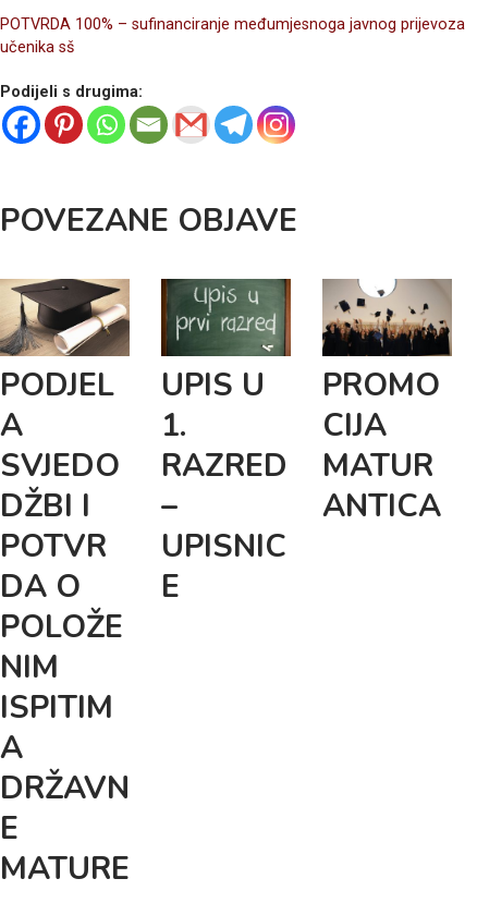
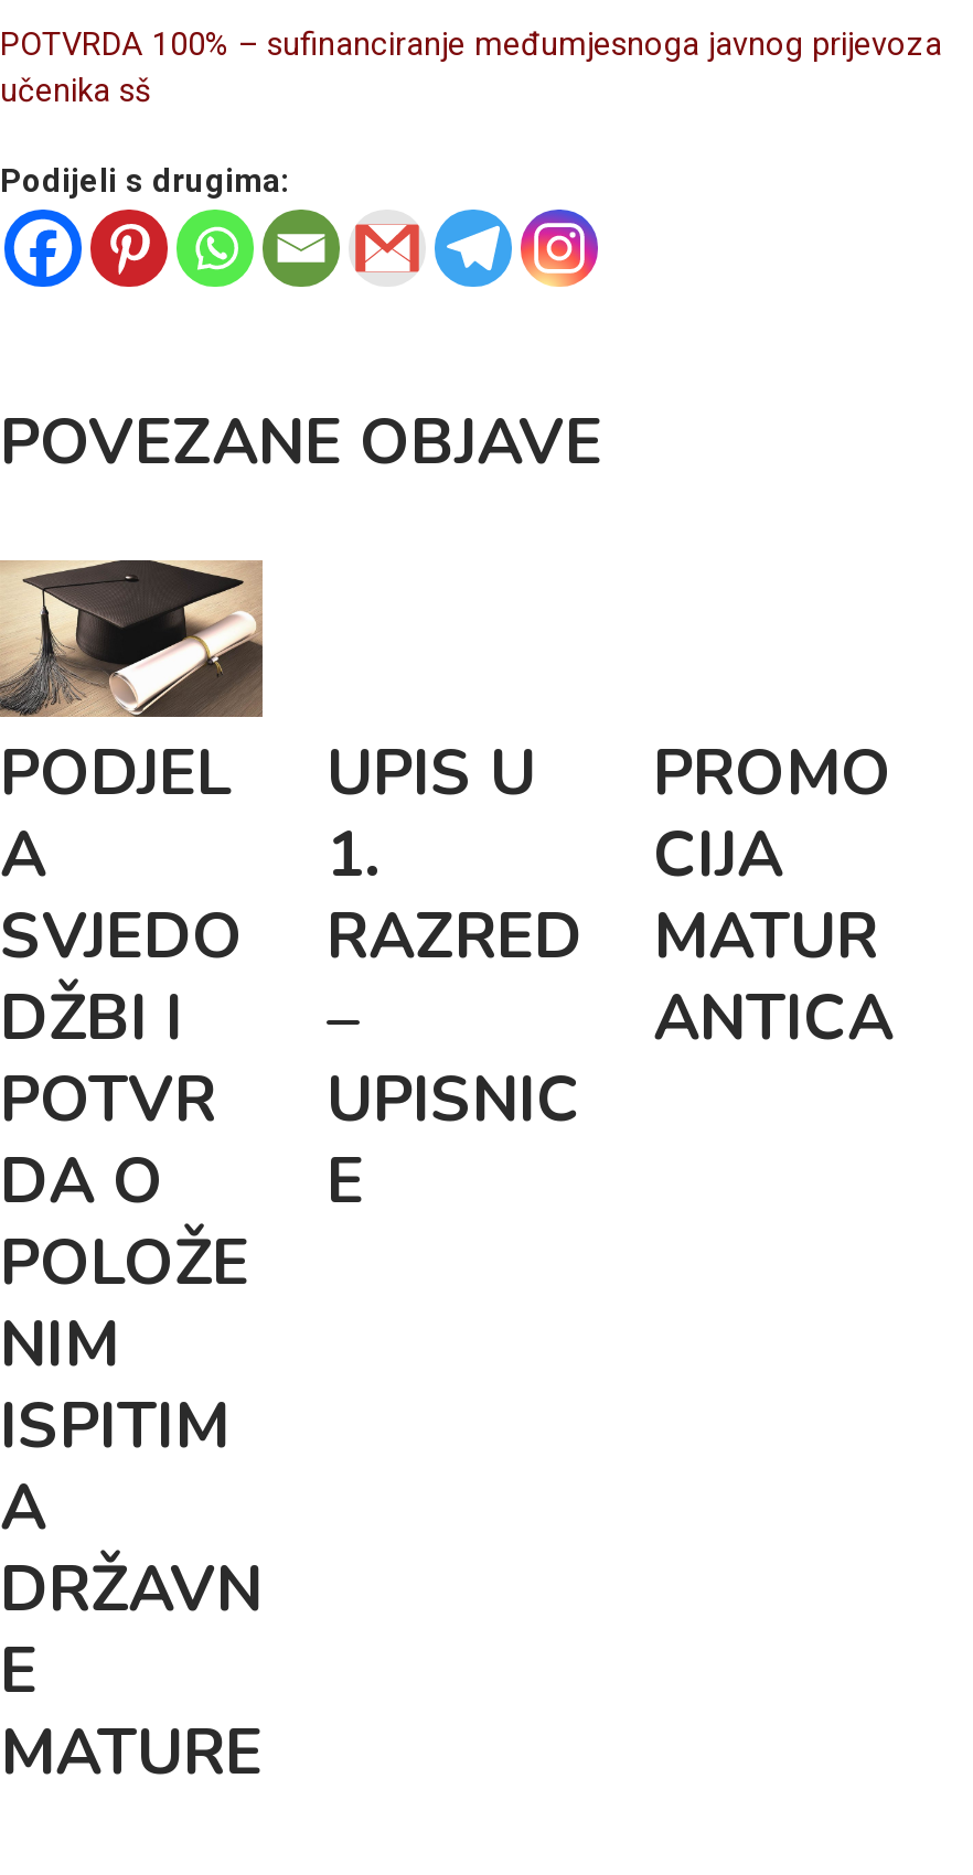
[160,278,292,357] [image] -> none
[321,278,453,357] [image] -> none

